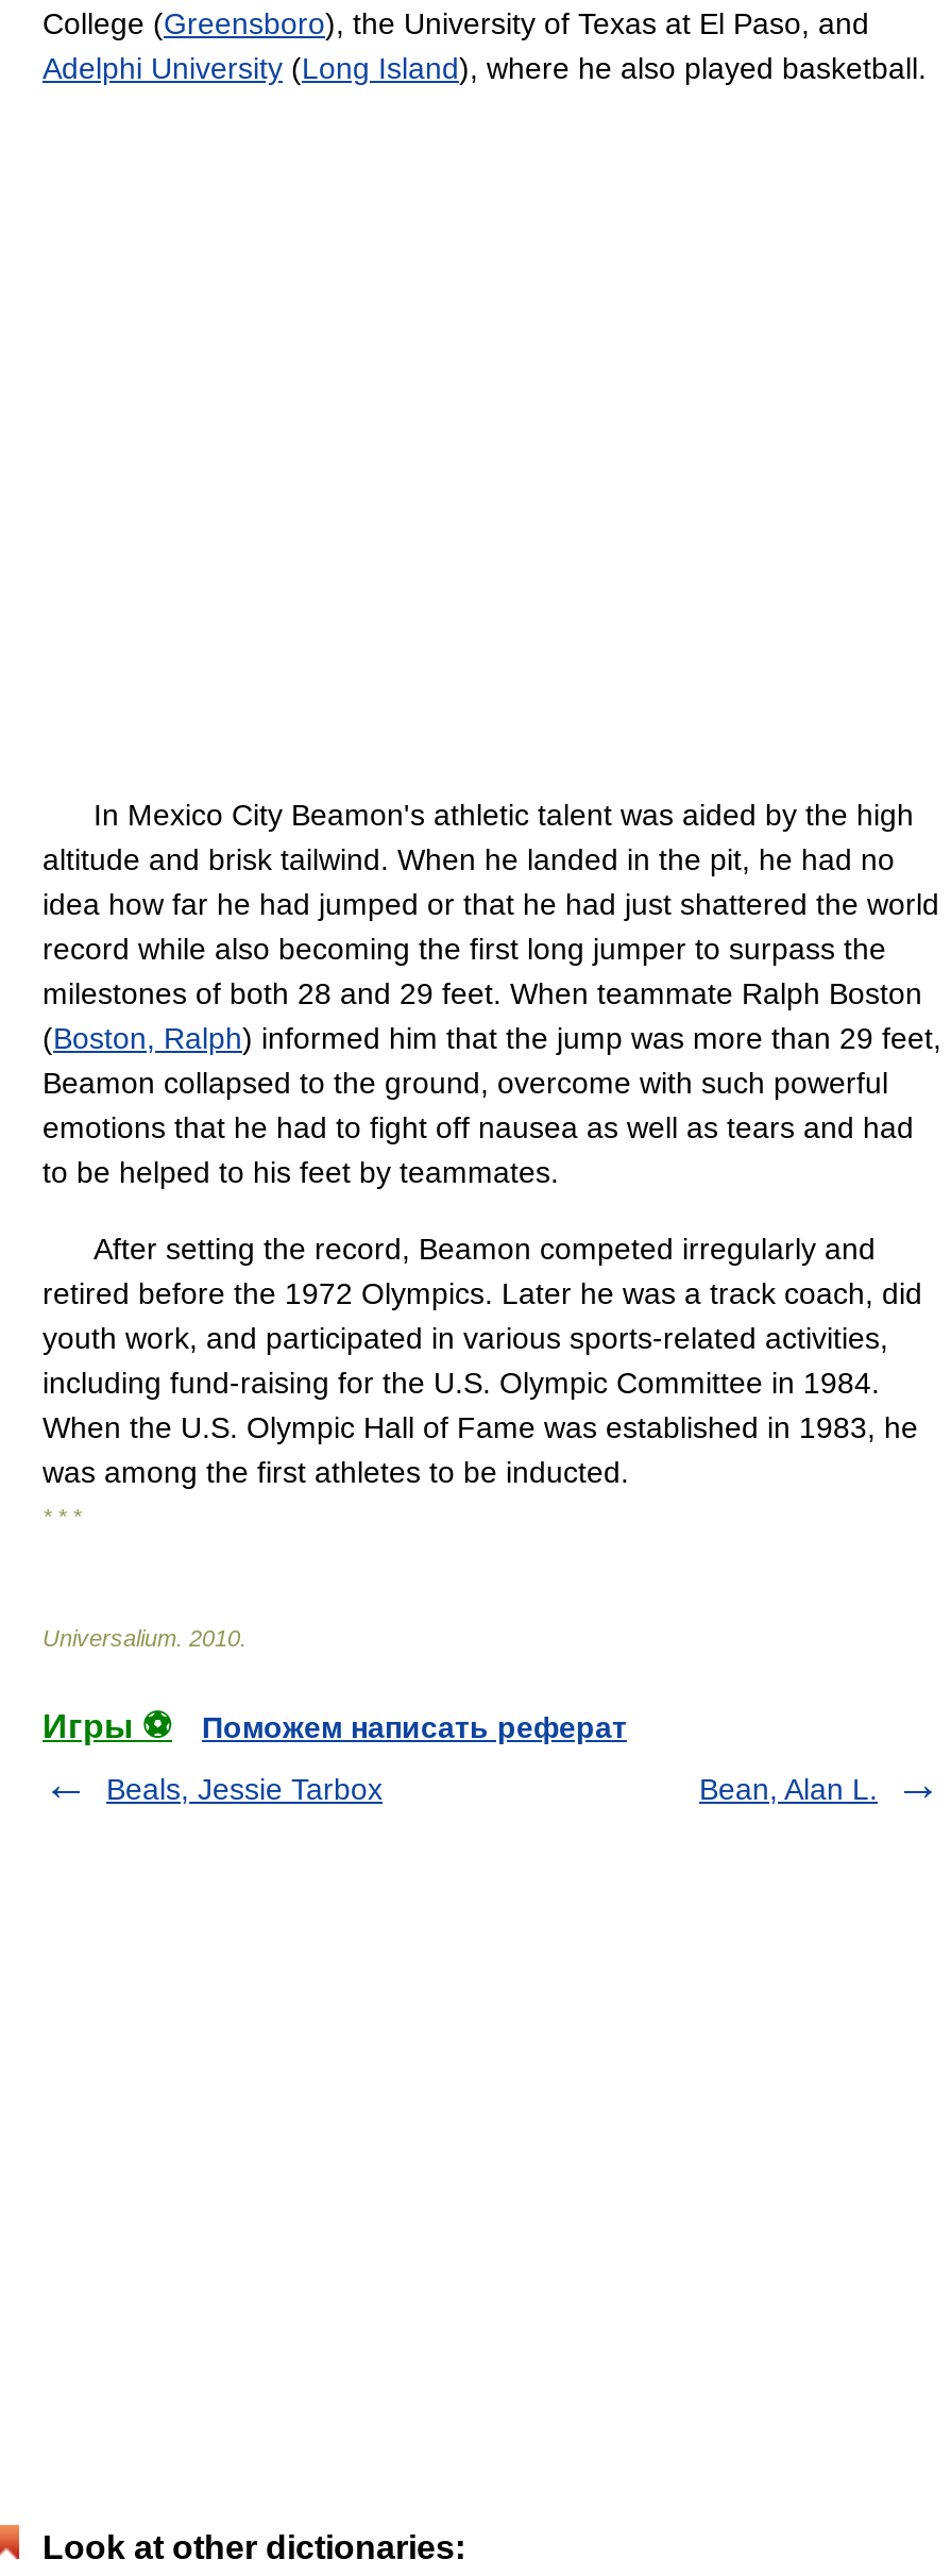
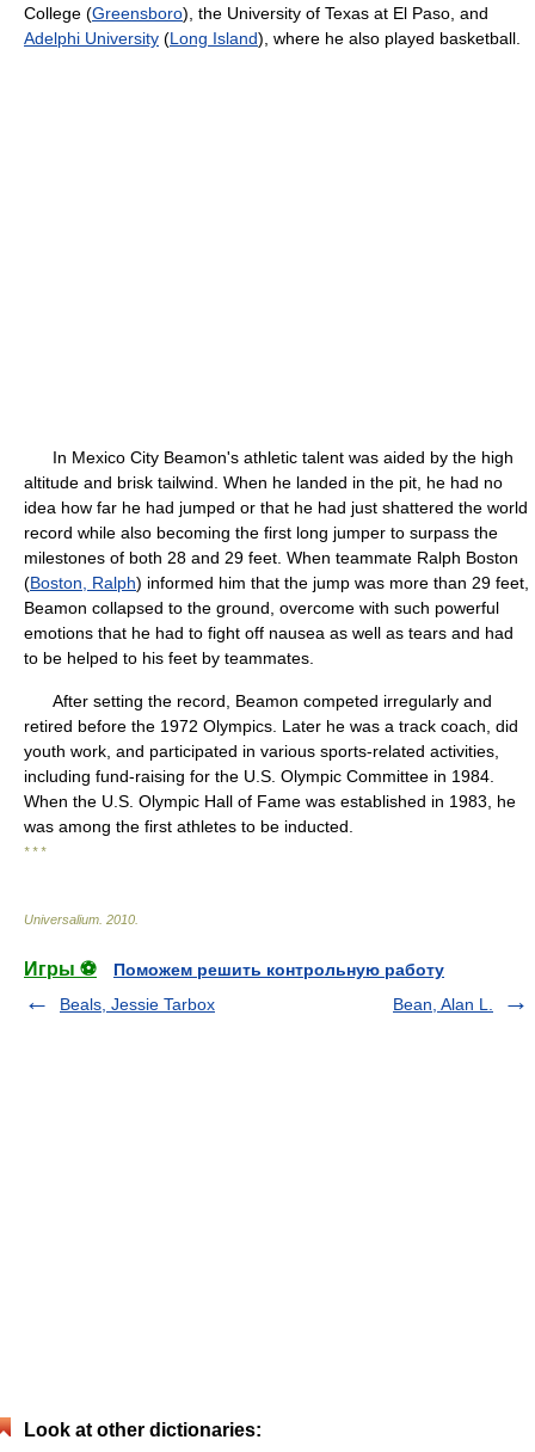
[202,1710,627,1744] Поможем написать реферат -> [113,960,444,979] Поможем решить контрольную работу

